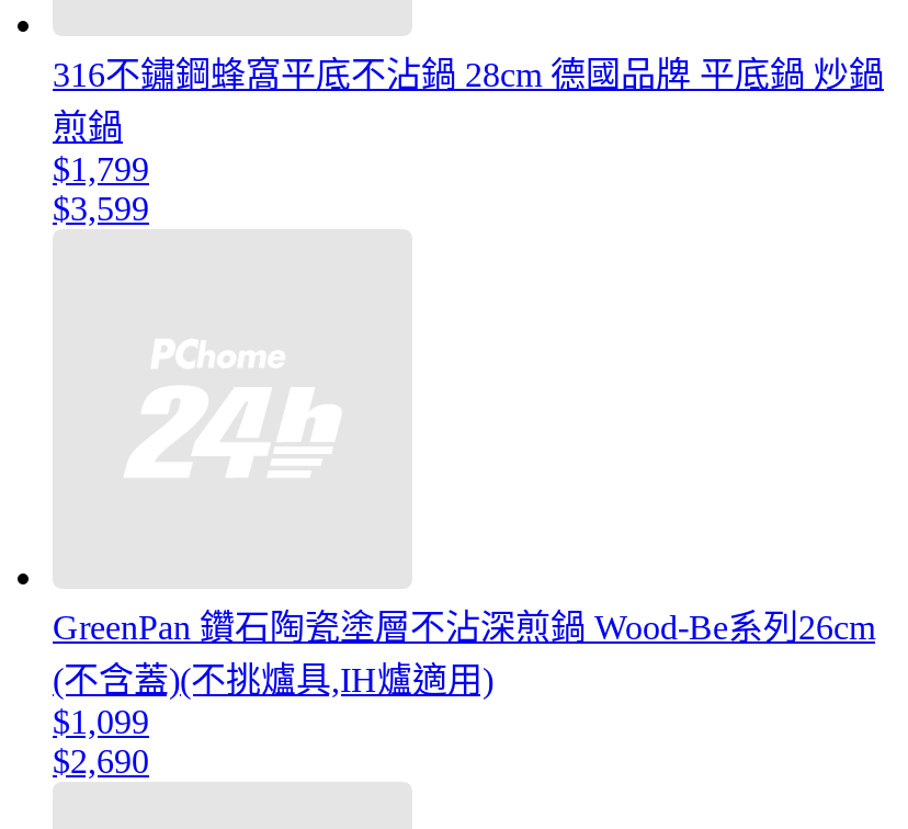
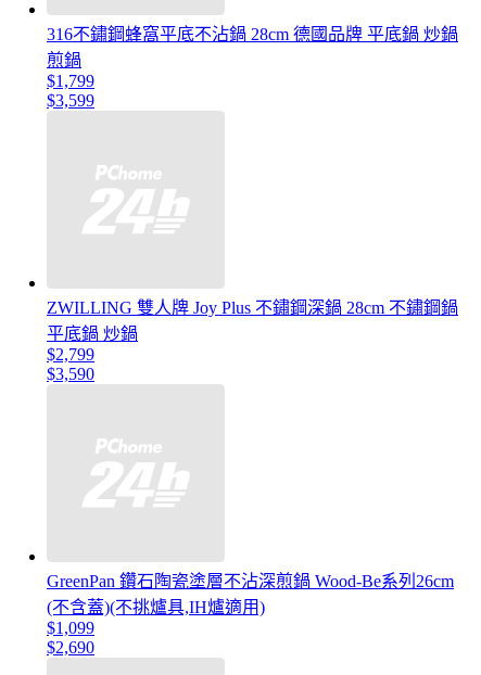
none -> [47,299,458,384] ZWILLING 雙人牌 Joy Plus 不鏽鋼深鍋 28cm 不鏽鋼鍋 | 平底鍋 炒鍋 | $2,799 | $3,590

